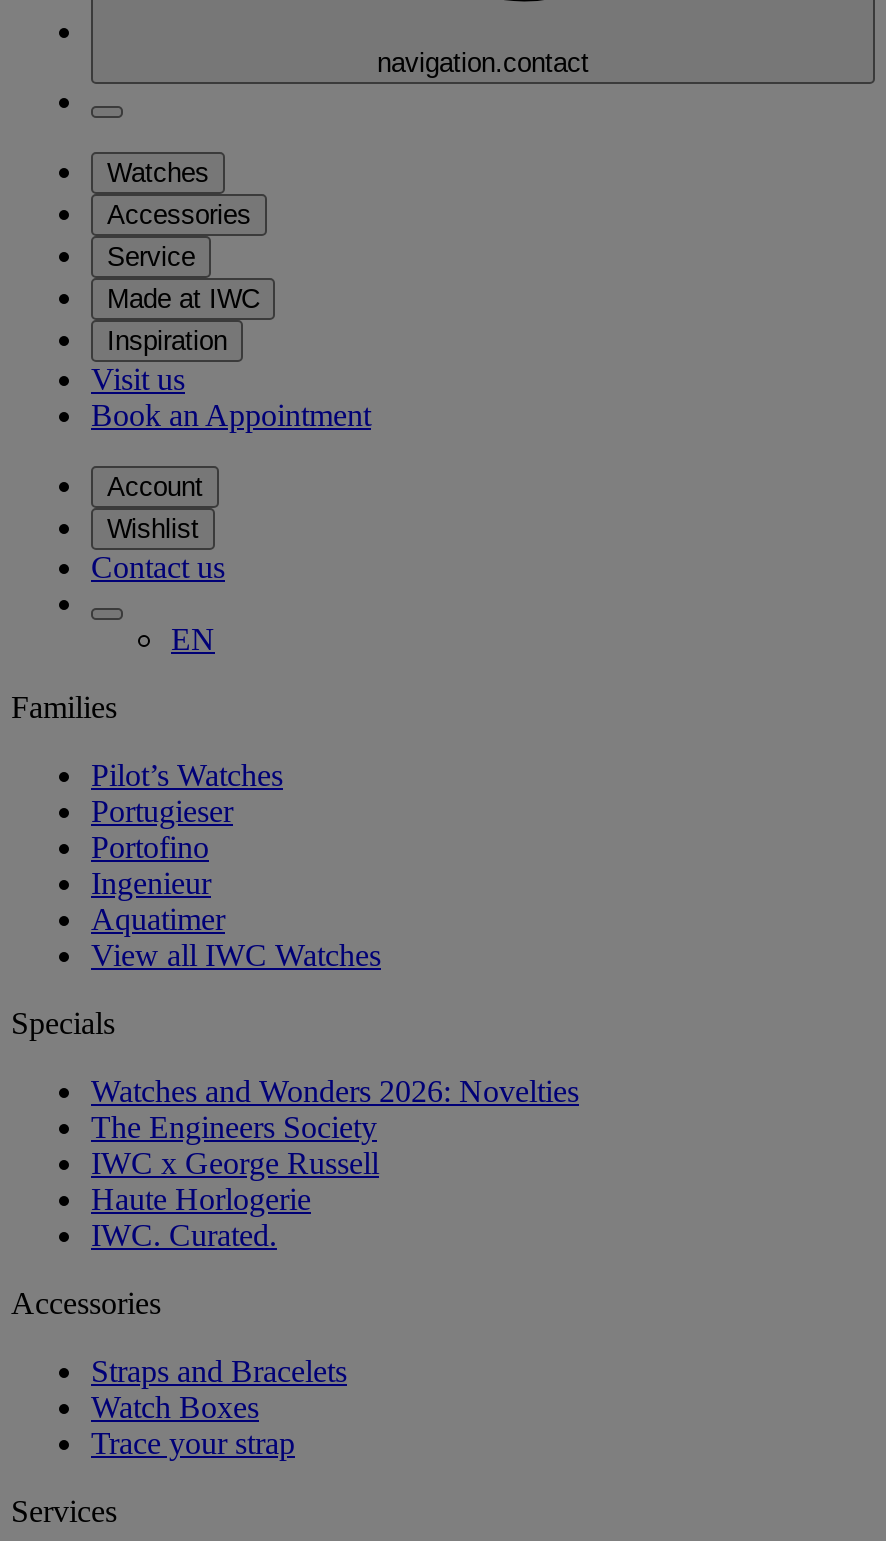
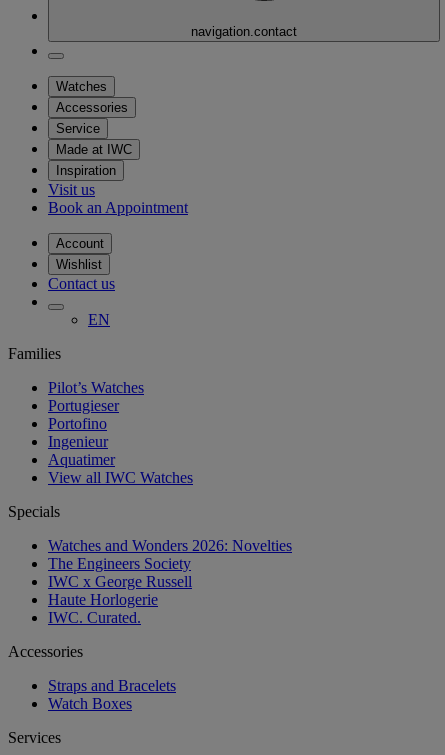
[91,1426,295,1460] Trace your strap -> none

